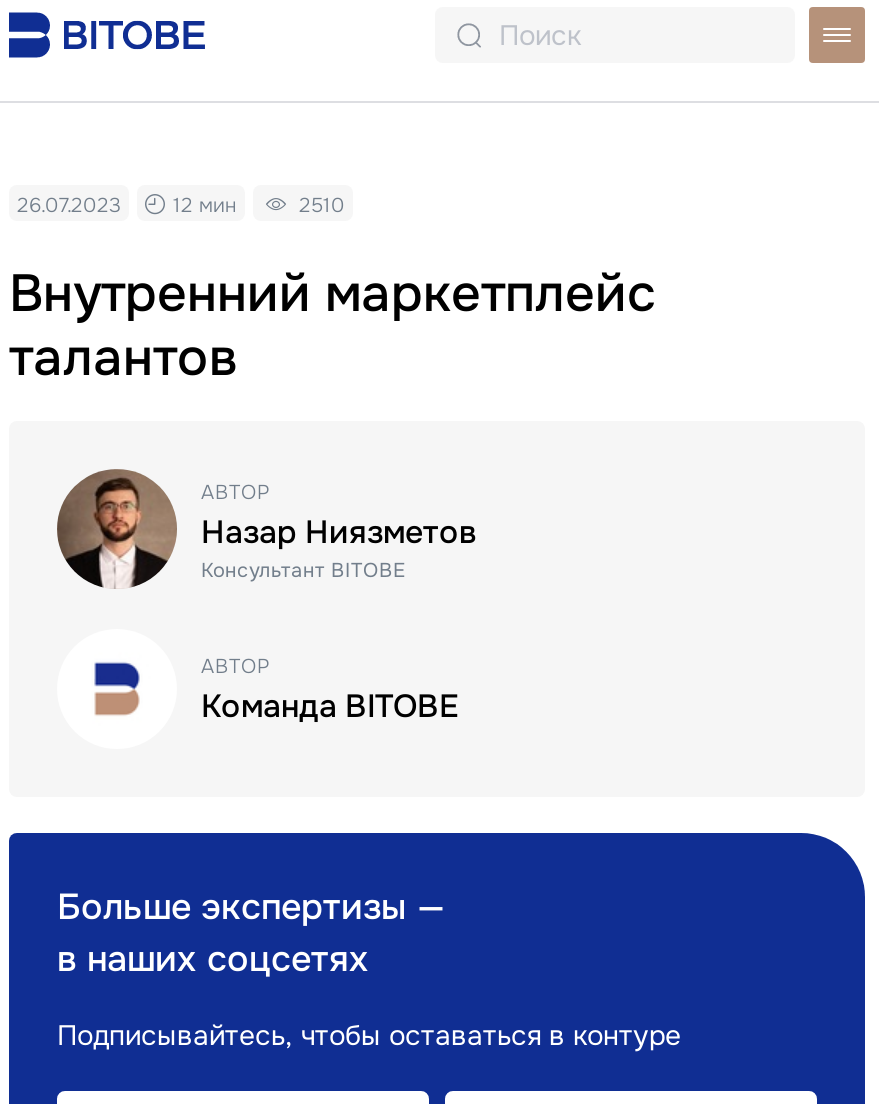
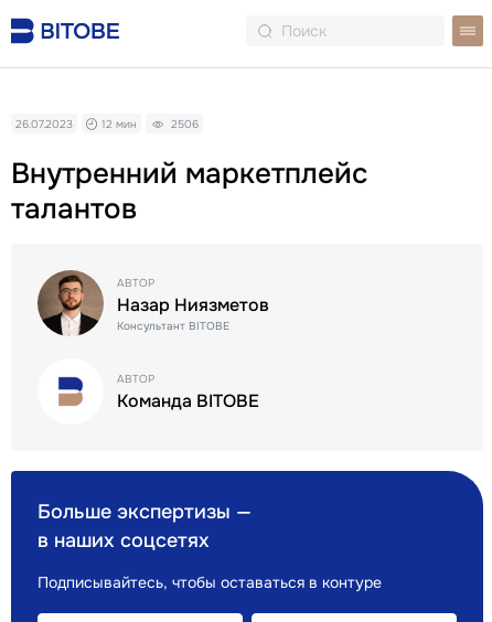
[299,192,345,218] 2510 -> [171,117,199,132] 2506

